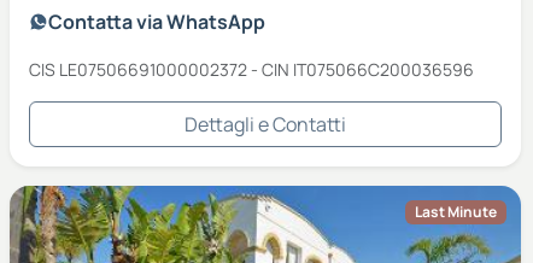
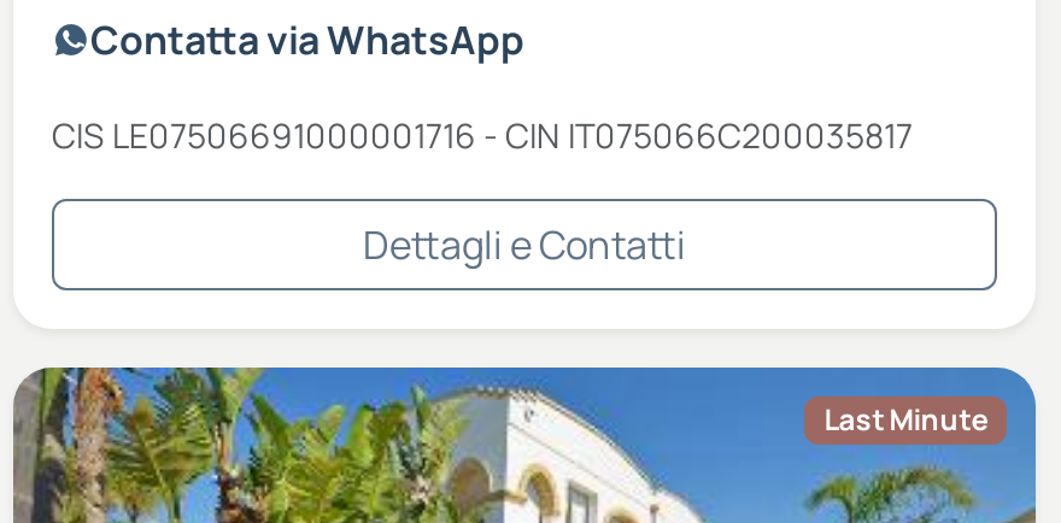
[29,57,474,80] CIS LE07506691000002372 - CIN IT075066C200036596 -> [52,112,913,158] CIS LE07506691000001716 - CIN IT075066C200035817

